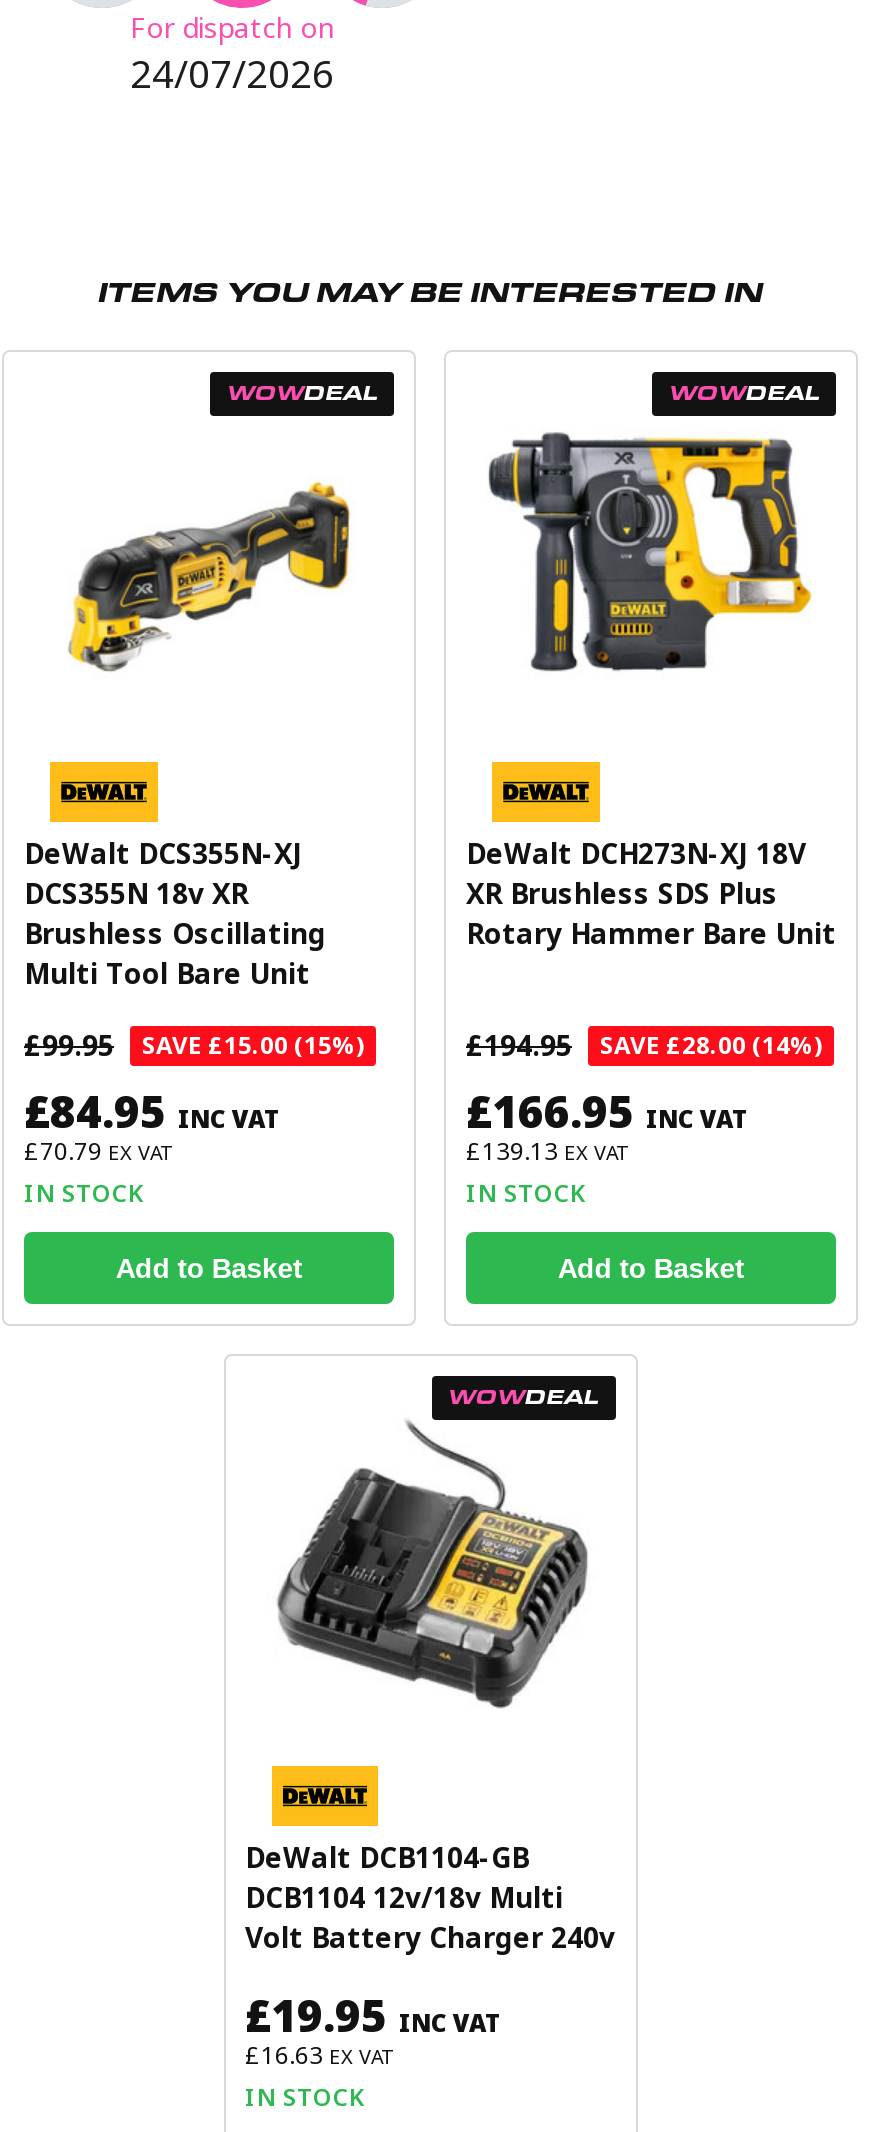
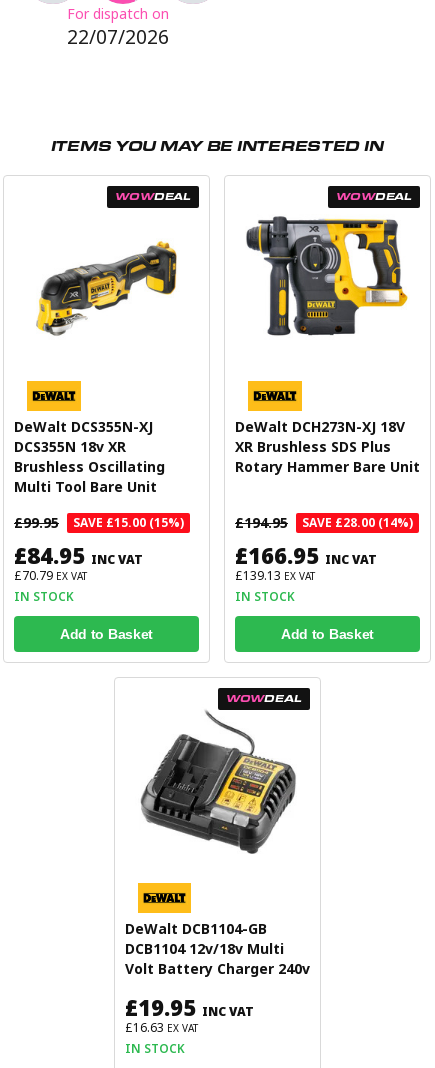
[130,48,334,102] 24/07/2026 -> [67,24,169,51] 22/07/2026

